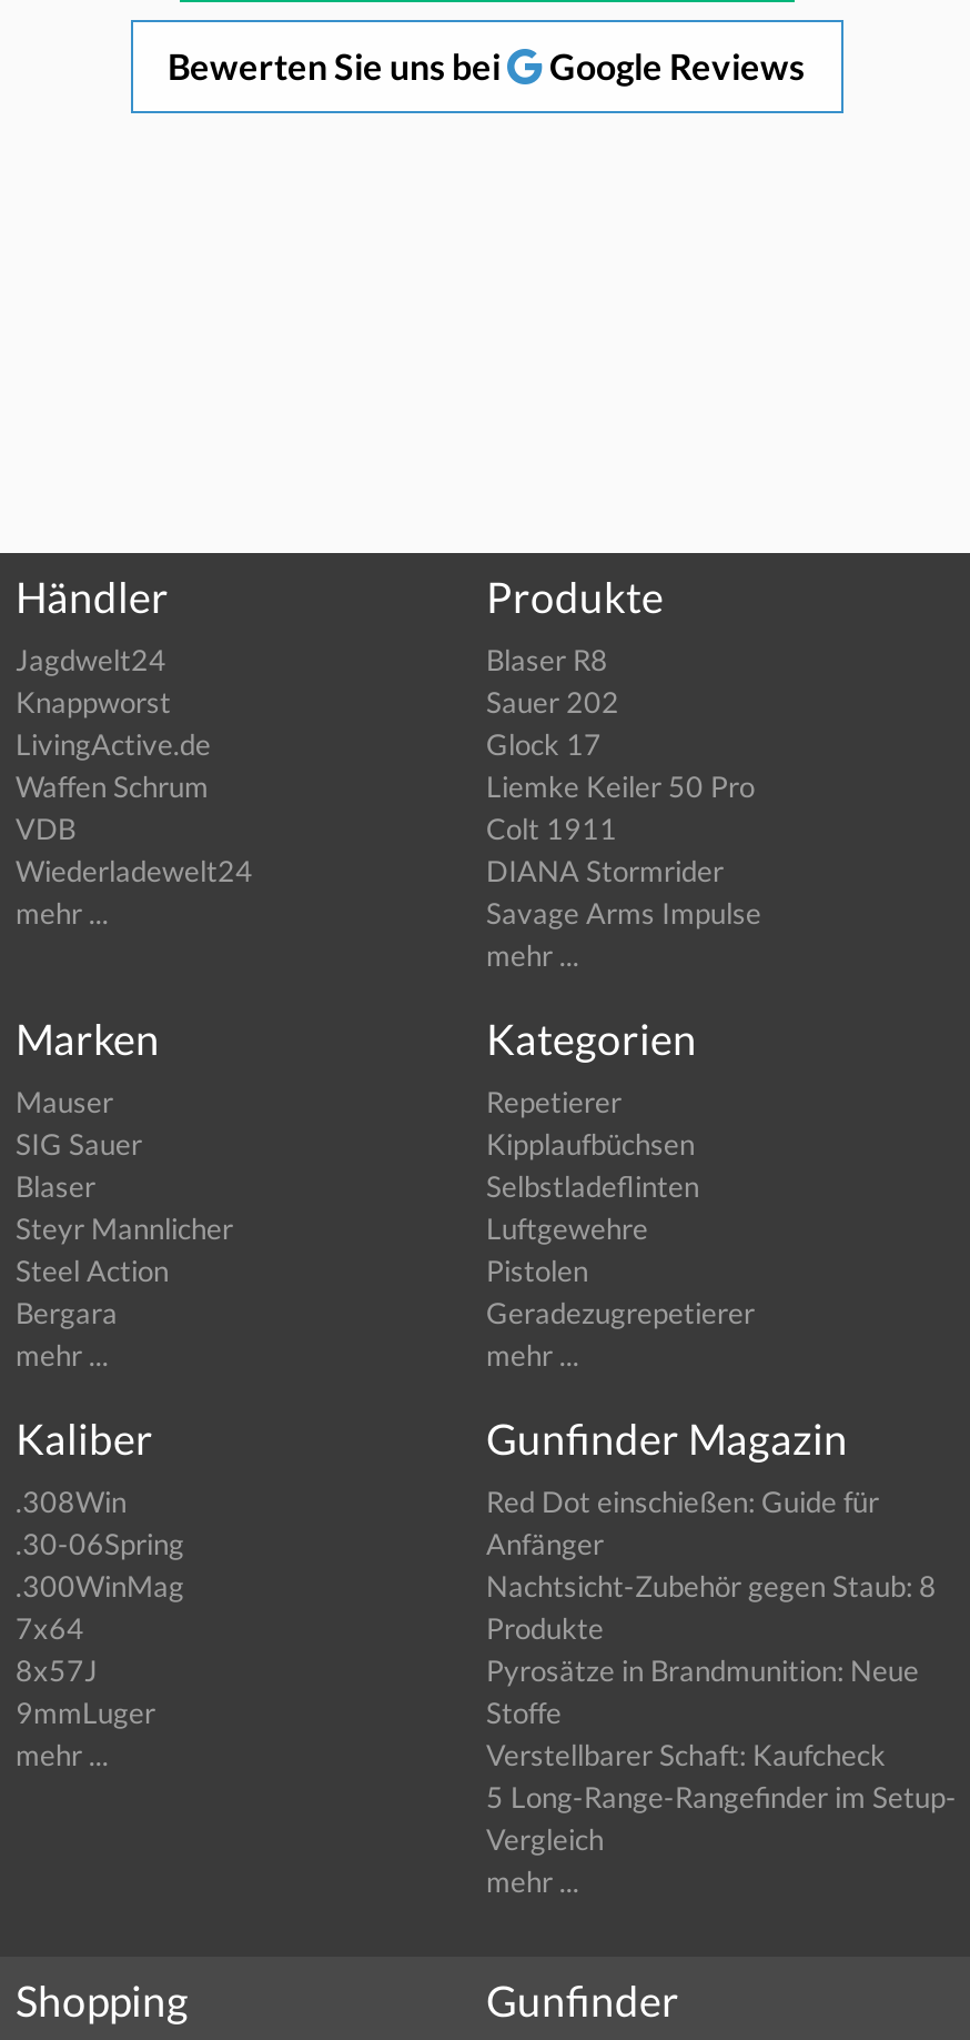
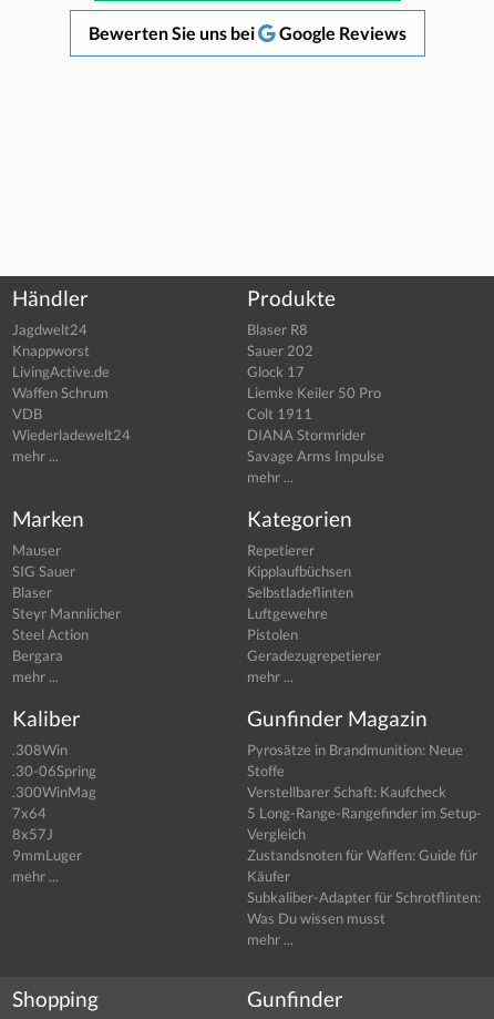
[486,1485,937,1647] Red Dot einschießen: Guide für | Anfänger | Nachtsicht-Zubehör gegen Staub: 8 | Produkte -> none
moved [486,1653,957,1858] -> [247,741,482,843]: Pyrosätze in Brandmunition: Neue | Stoffe | Verstellbarer Schaft: Kaufcheck | 5 Long-Range-Rangefinder im Setup- | Vergleich
none -> [247,846,481,927] Zustandsnoten für Waffen: Guide für | Käufer | Subkaliber-Adapter für Schrotflinten: | Was Du wissen musst

